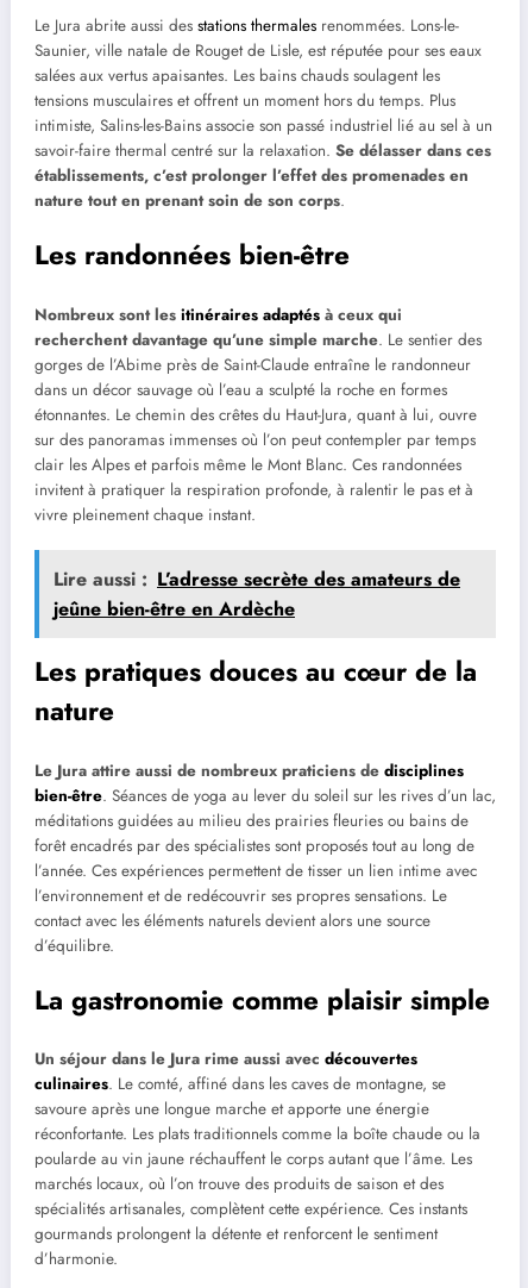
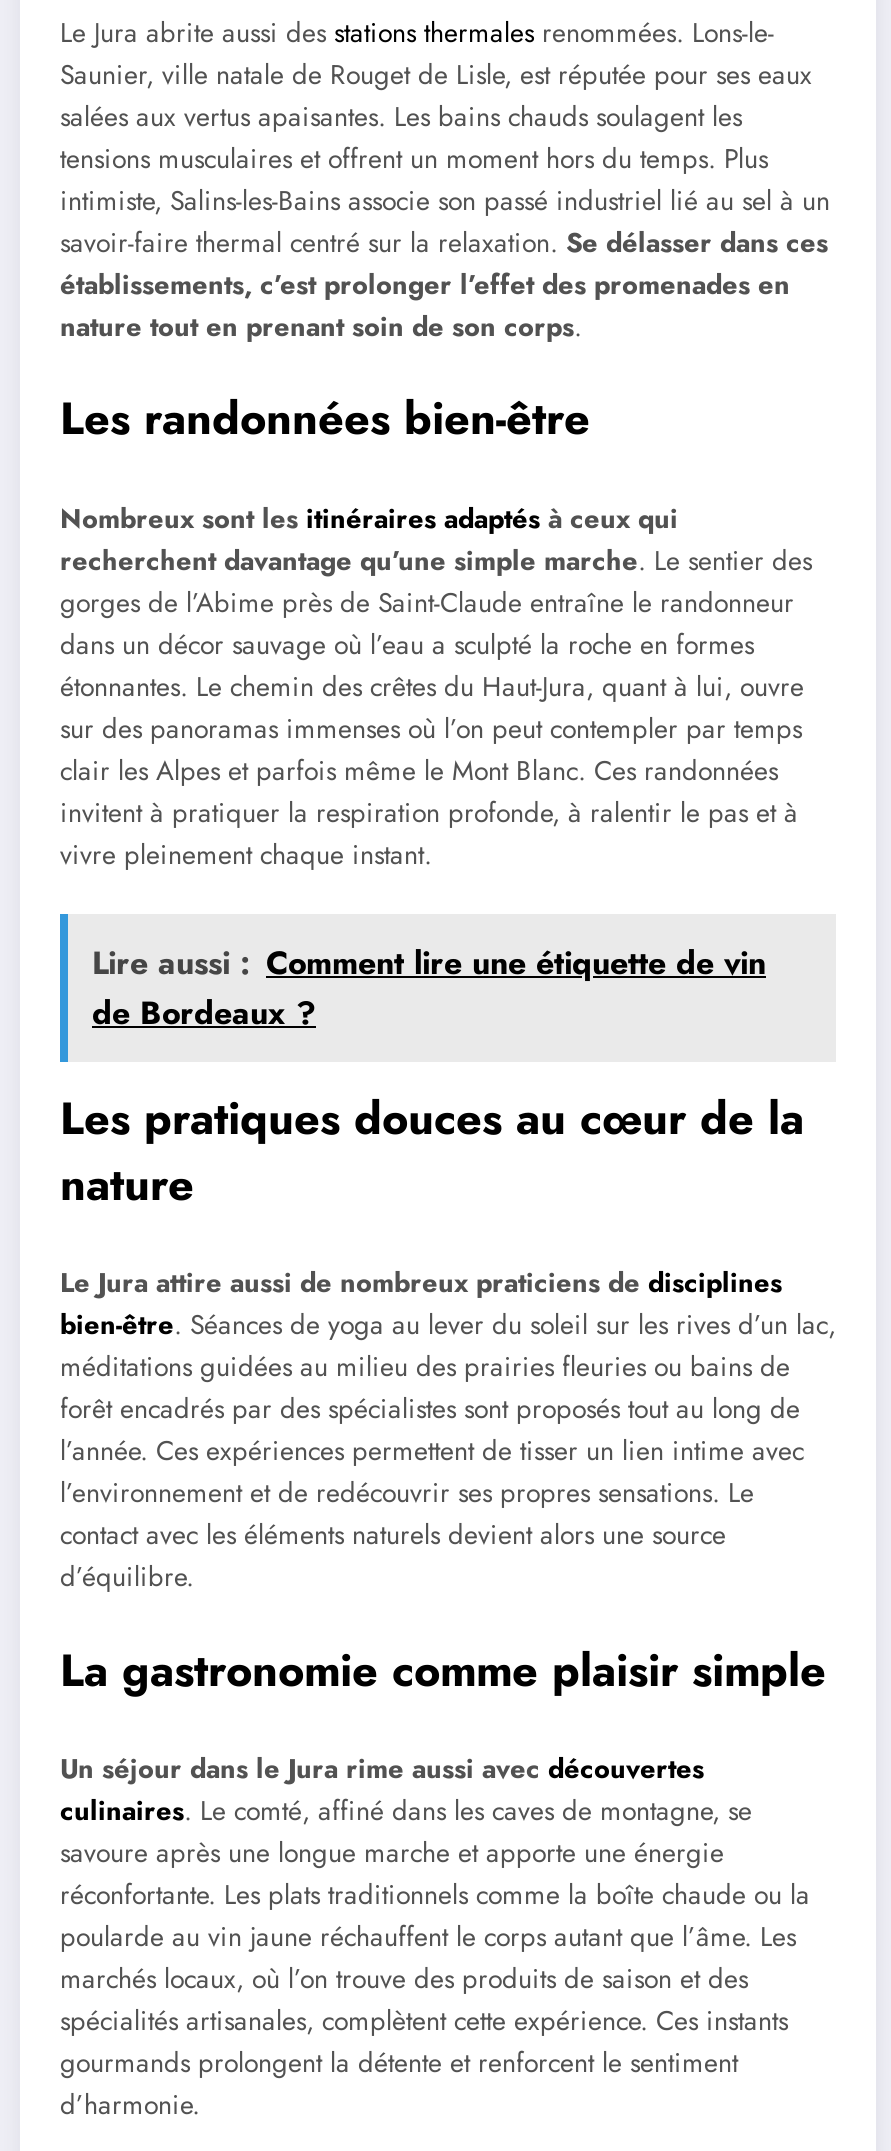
[54,566,460,623] Lire aussi : L’adresse secrète des amateurs de | jeûne bien-être en Ardèche -> [92,940,766,1036] Lire aussi : Comment lire une étiquette de vin | de Bordeaux ?

